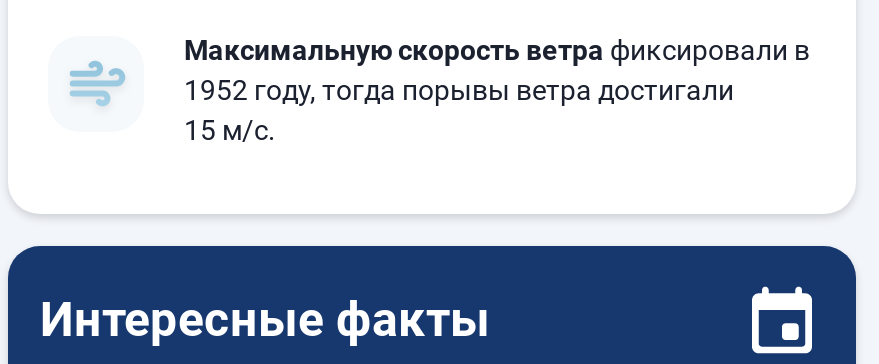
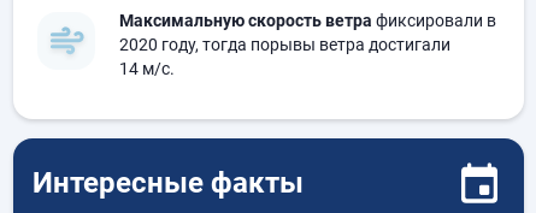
[184,74,734,106] 1952 году, тогда порывы ветра достигали -> [119,35,450,54] 2020 году, тогда порывы ветра достигали
[184,114,276,146] 15 м/с. -> [119,59,175,78] 14 м/с.

